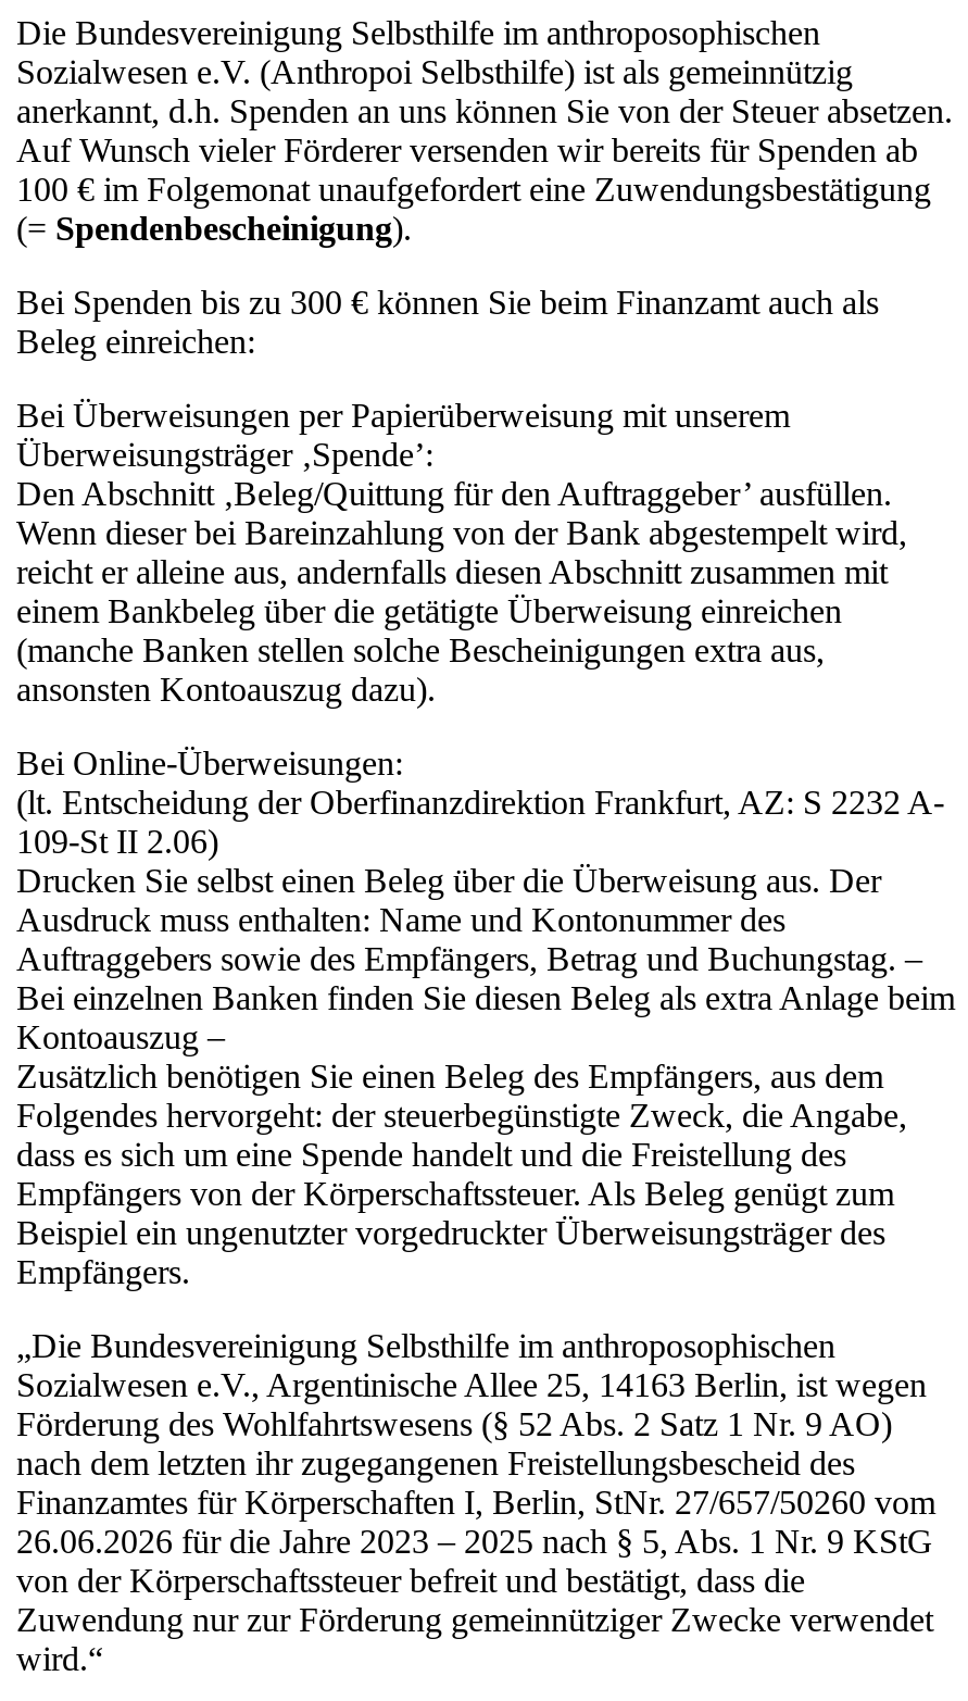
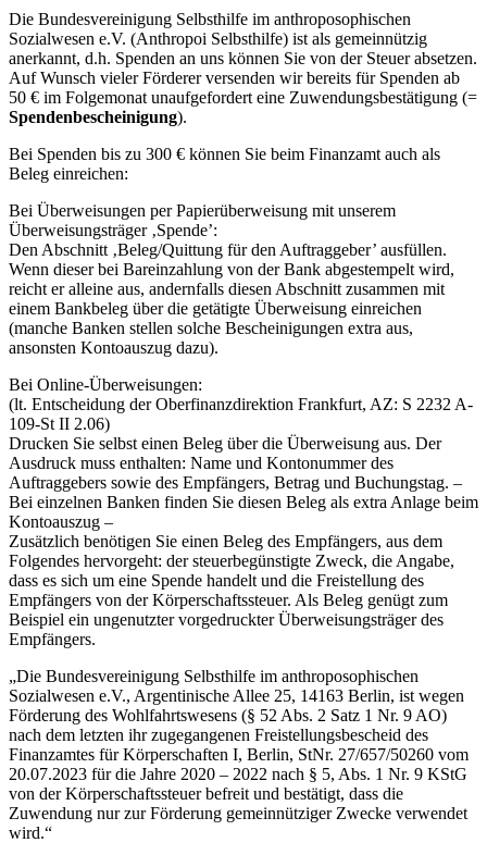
[16,171,931,247] 100 € im Folgemonat unaufgefordert eine Zuwendungsbestätigung | (= Spendenbescheinigung). -> [9,88,477,127] 50 € im Folgemonat unaufgefordert eine Zuwendungsbestätigung (= | Spendenbescheinigung).
[16,1523,933,1560] 26.06.2026 für die Jahre 2023 – 2025 nach § 5, Abs. 1 Nr. 9 KStG -> [9,765,467,784] 20.07.2023 für die Jahre 2020 – 2022 nach § 5, Abs. 1 Nr. 9 KStG

